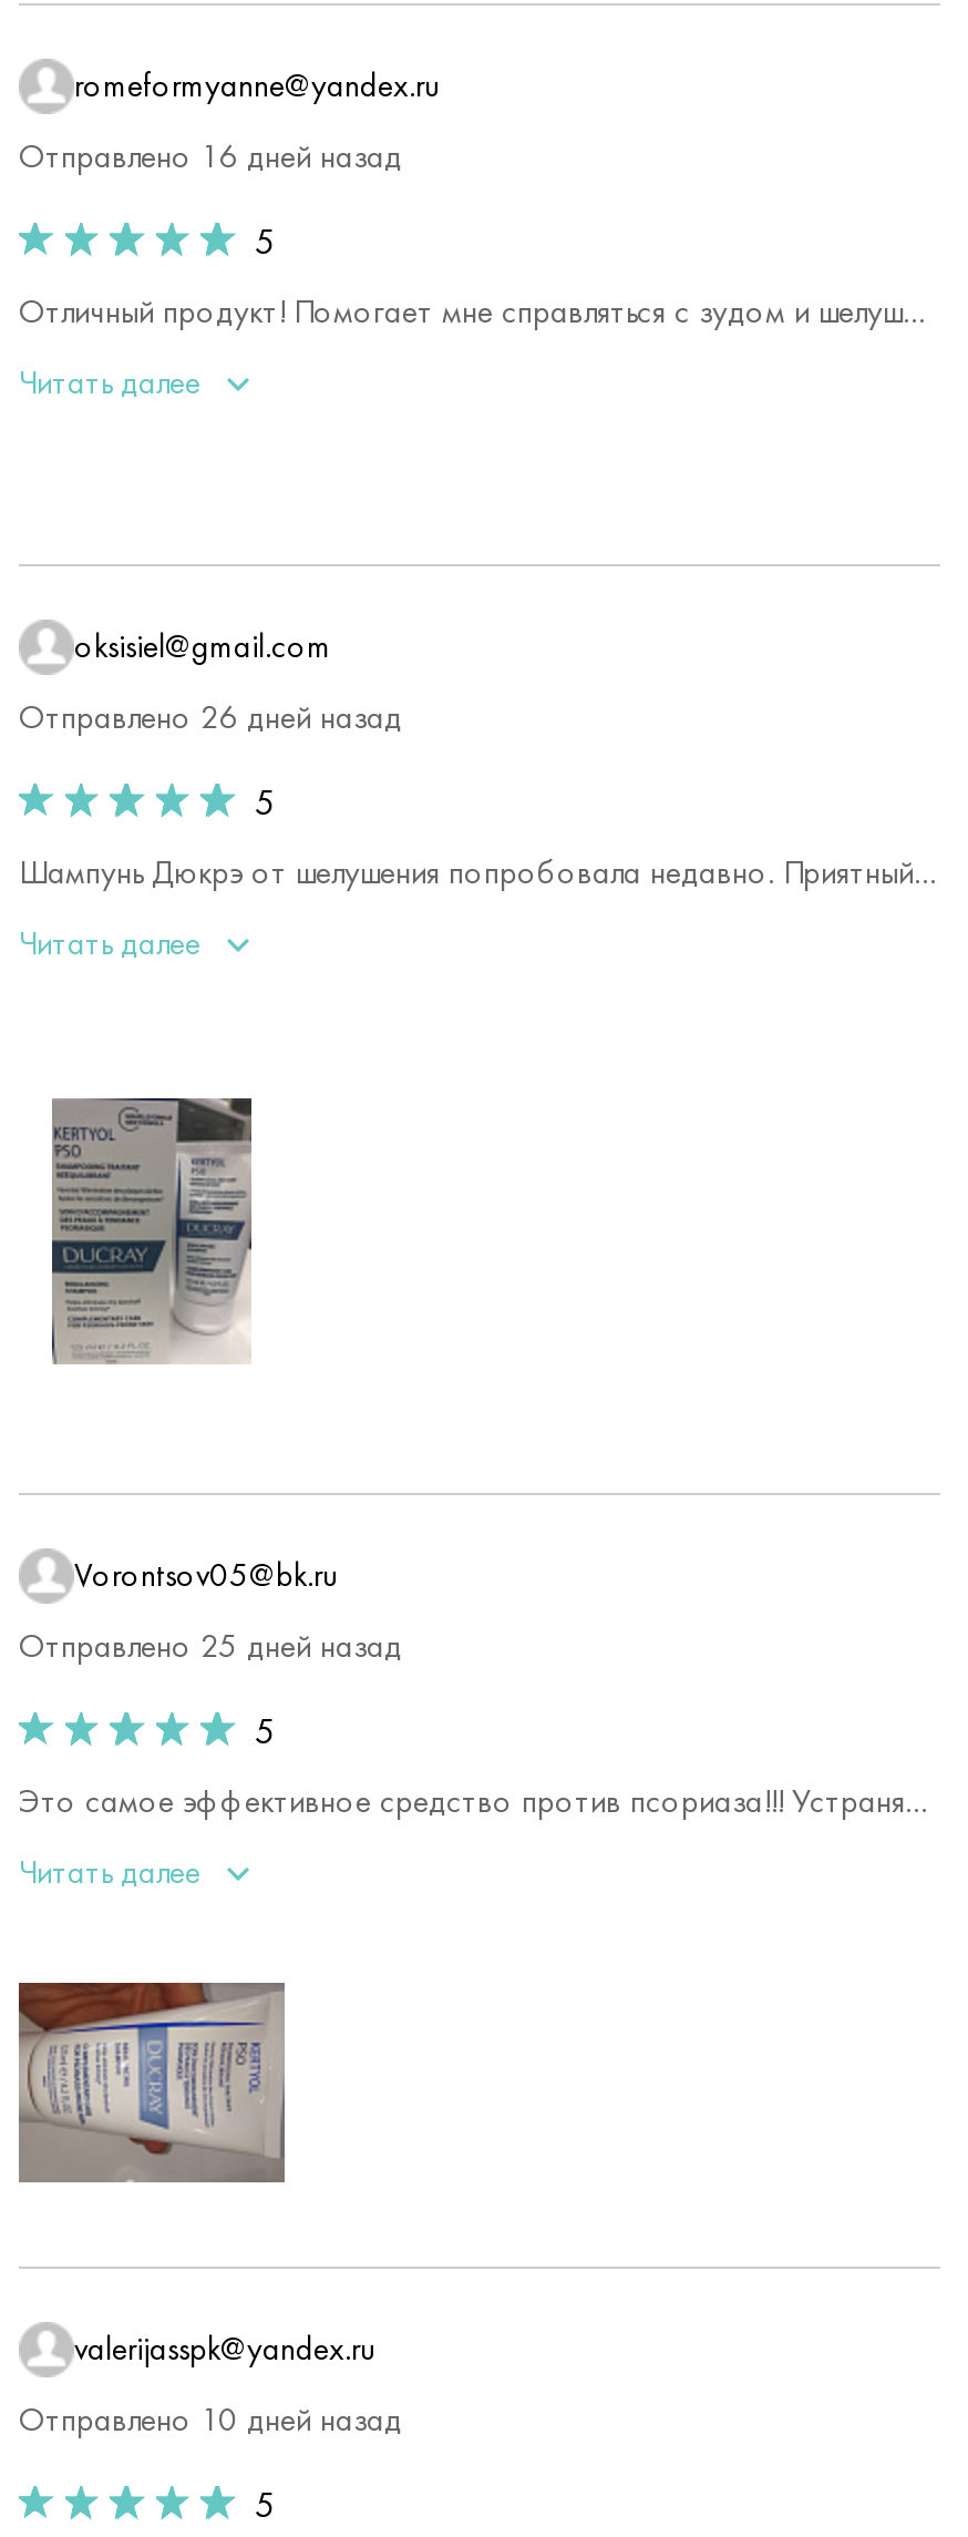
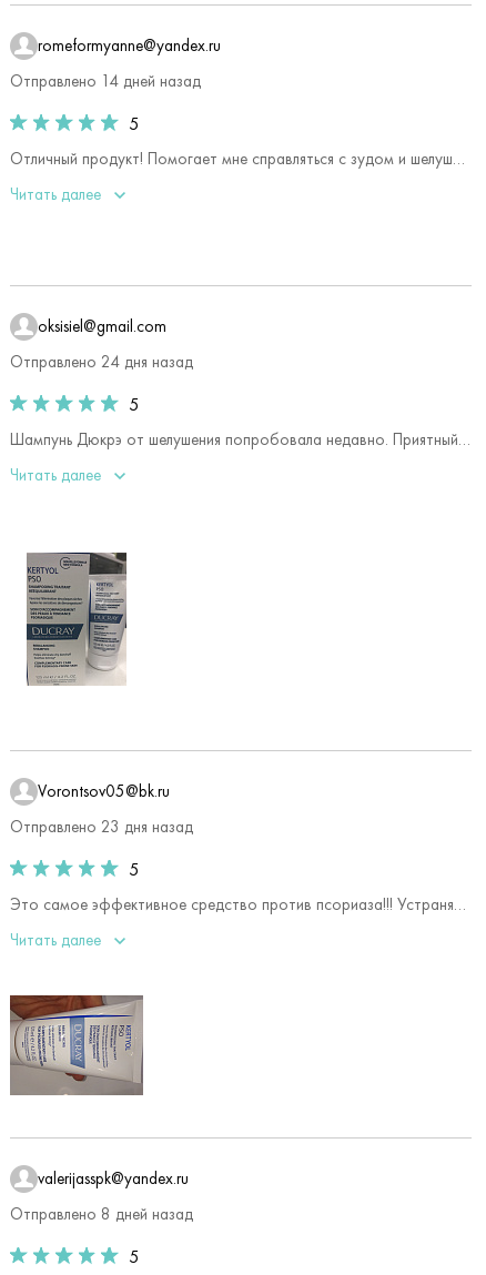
[19,133,402,177] Отправлено 16 дней назад -> [10,69,201,92] Отправлено 14 дней назад
[19,694,402,738] Отправлено 26 дней назад -> [10,350,193,372] Отправлено 24 дня назад
[19,1623,402,1667] Отправлено 25 дней назад -> [10,815,193,837] Отправлено 23 дня назад
[19,2396,402,2441] Отправлено 10 дней назад -> [10,1202,193,1225] Отправлено 8 дней назад

